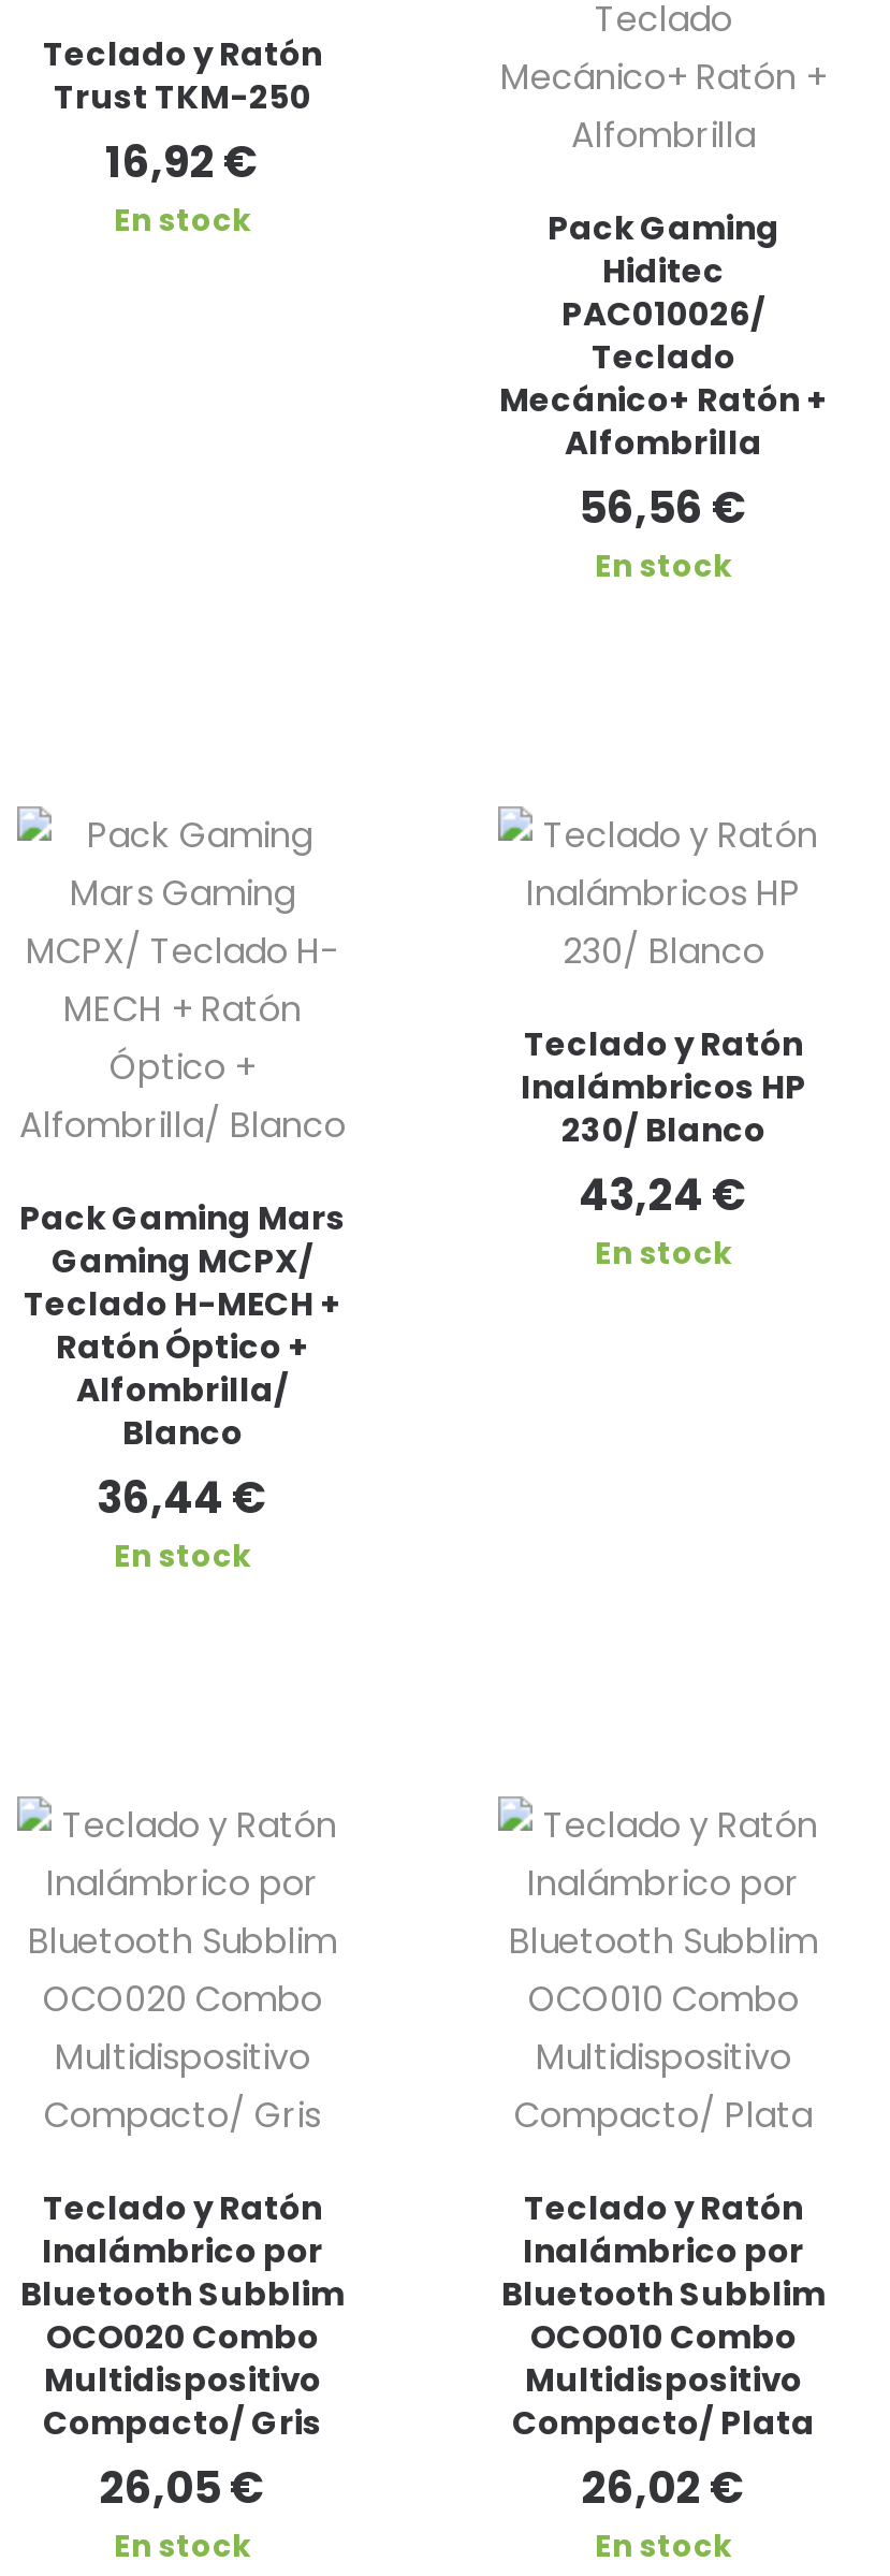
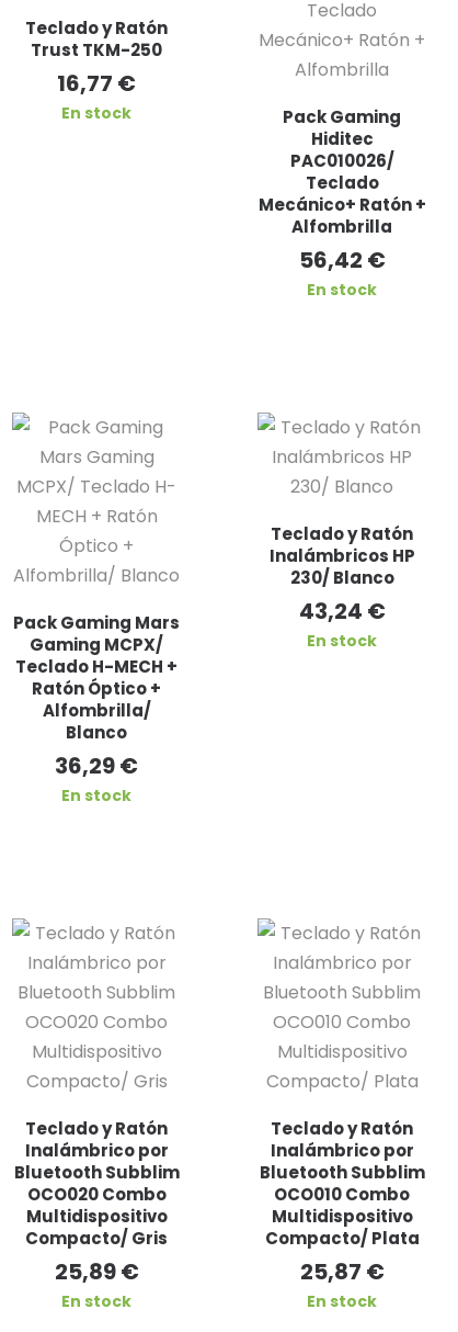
[105,131,260,191] 16,92 € -> [57,67,136,98] 16,77 €
[579,477,748,537] 56,56 € -> [299,244,385,275] 56,42 €
[97,1467,268,1527] 36,44 € -> [55,750,138,781] 36,29 €
[99,2457,266,2517] 26,05 € -> [54,1256,139,1286] 25,89 €
[581,2457,746,2517] 26,02 € -> [300,1256,384,1286] 25,87 €

